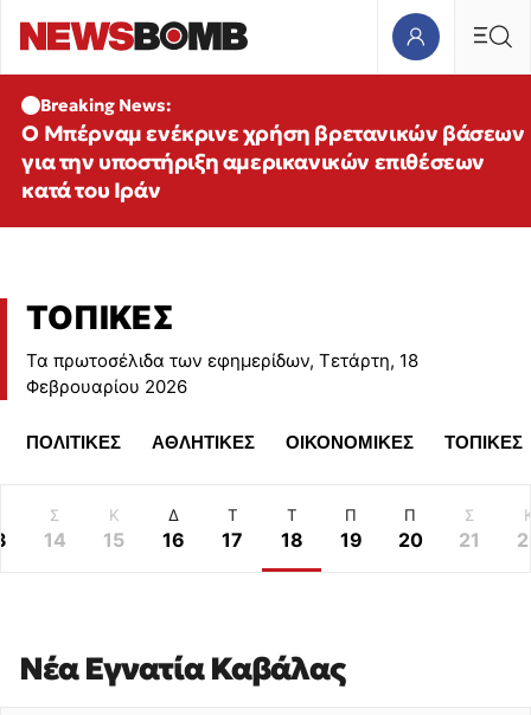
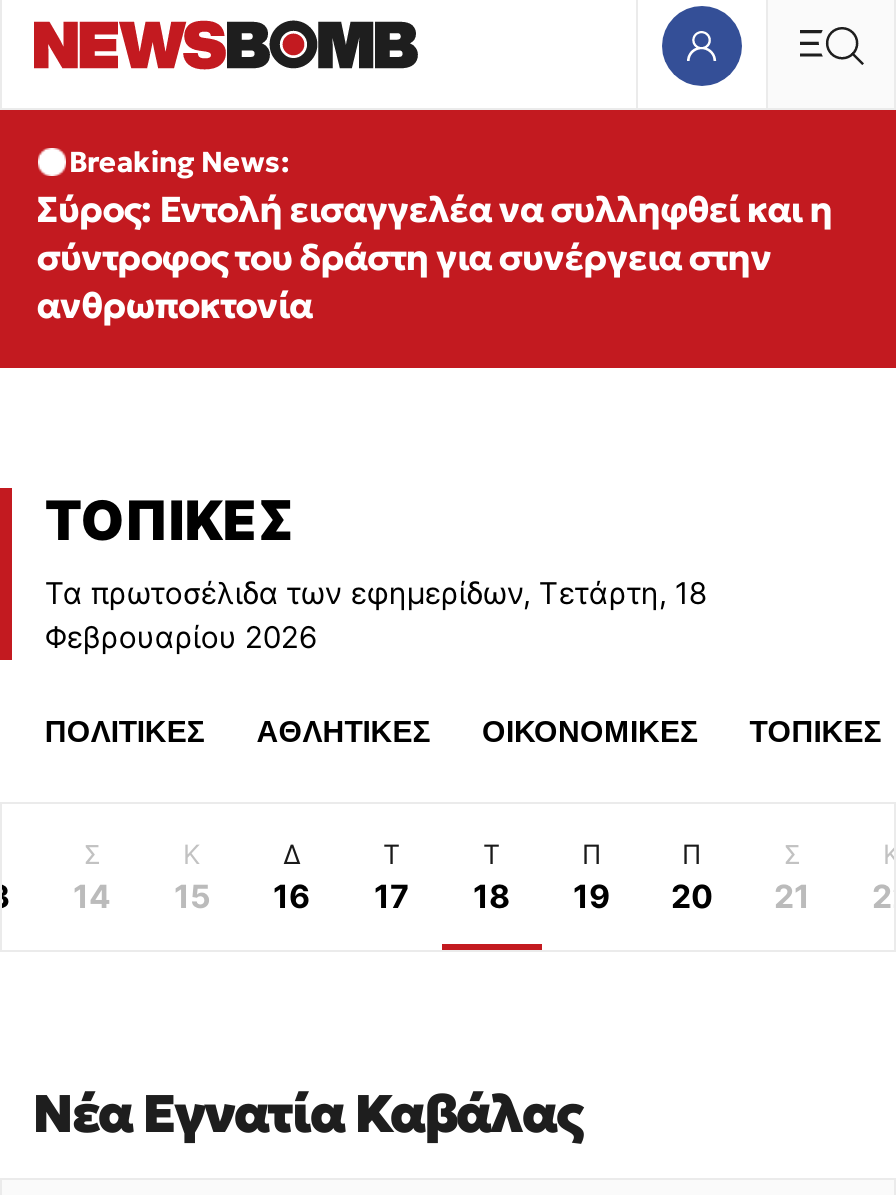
[22,120,525,204] Ο Μπέρναμ ενέκρινε χρήση βρετανικών βάσεων | για την υποστήριξη αμερικανικών επιθέσεων | κατά του Ιράν -> [37,187,832,329] Σύρος: Εντολή εισαγγελέα να συλληφθεί και η | σύντροφος του δράστη για συνέργεια στην | ανθρωποκτονία

